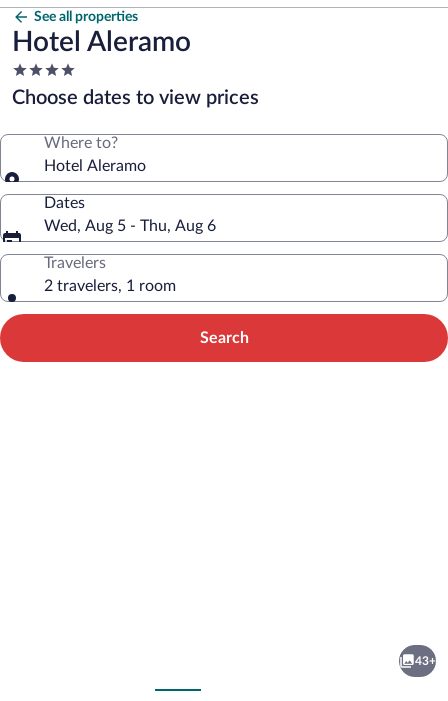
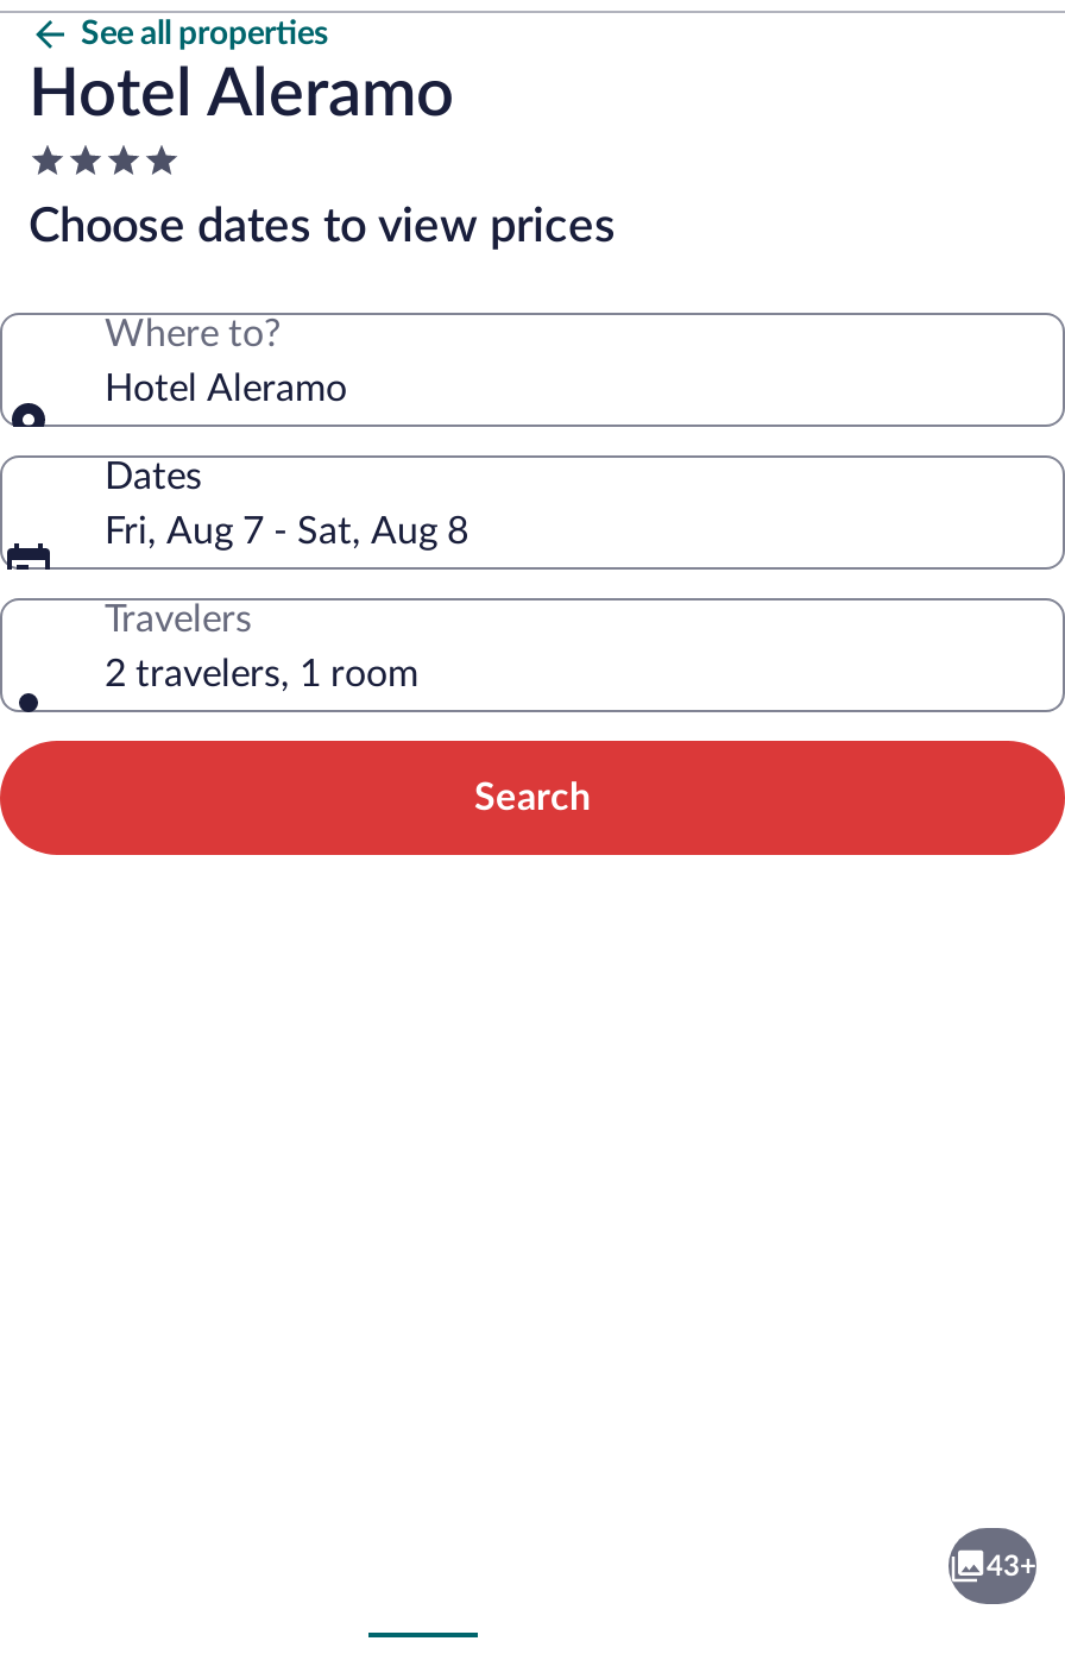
[44,218,216,234] Wed, Aug 5 - Thu, Aug 6 -> [105,513,468,551] Fri, Aug 7 - Sat, Aug 8

